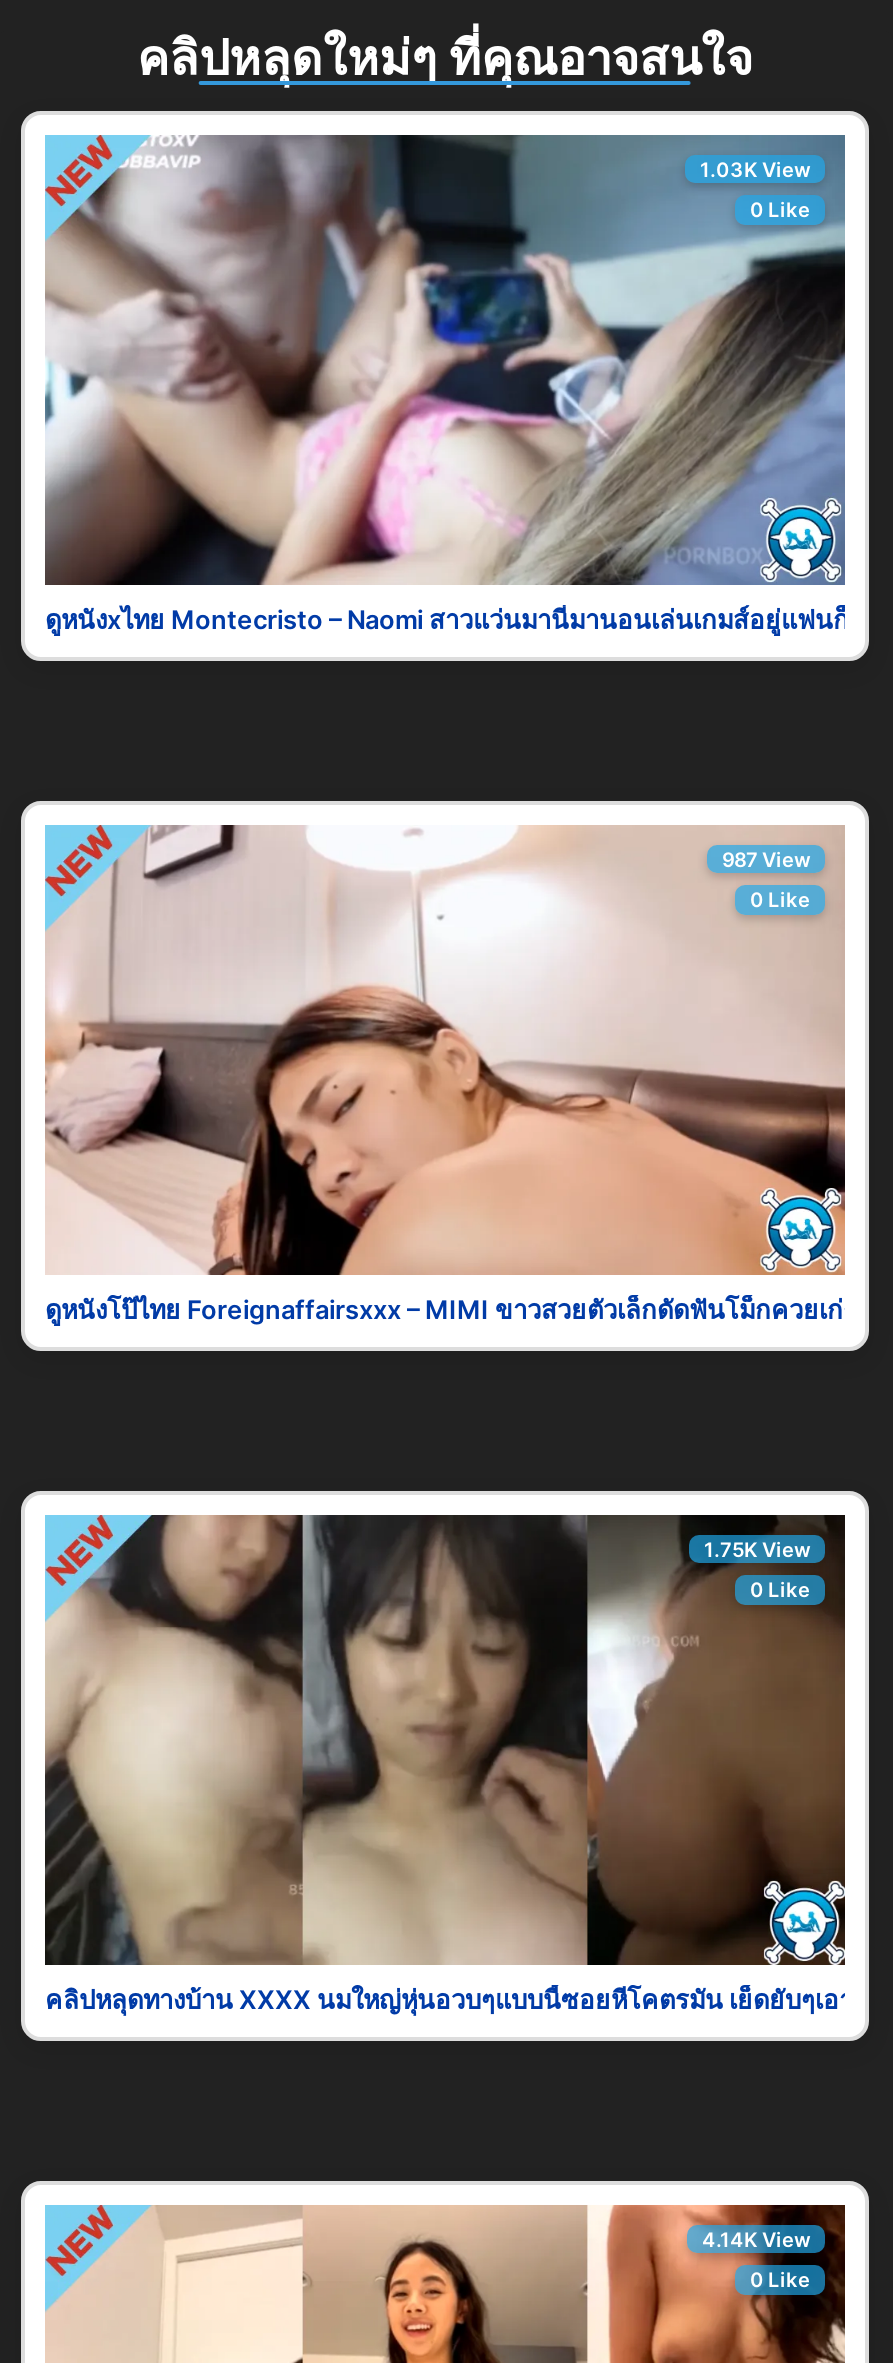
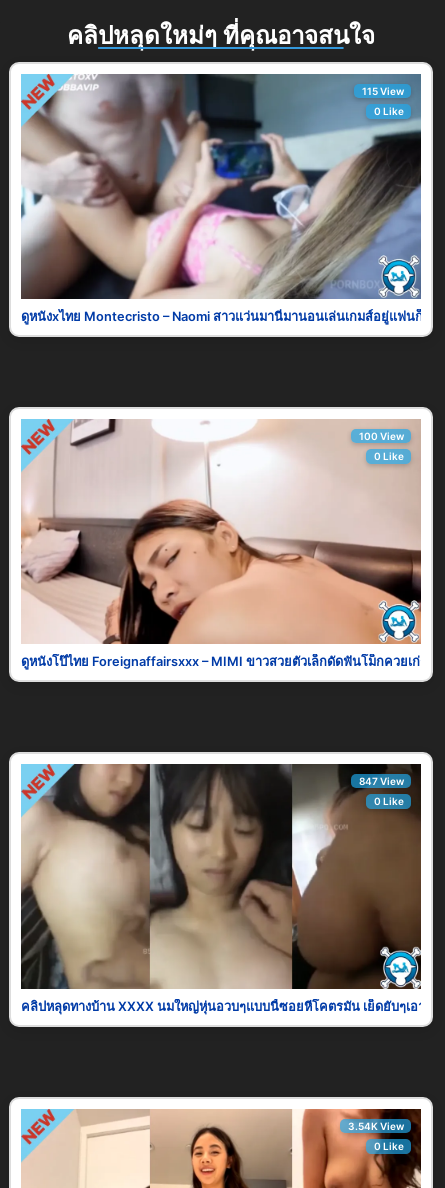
[700,157,810,181] 1.03K View -> [361,85,403,97] 115 View
[722,847,810,871] 987 View -> [358,430,403,442] 100 View
[704,1537,810,1561] 1.75K View -> [358,775,403,787] 847 View
[702,2227,810,2251] 4.14K View -> [347,1120,403,1132] 3.54K View

